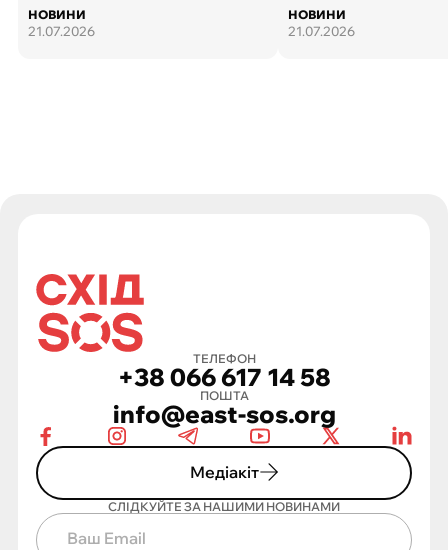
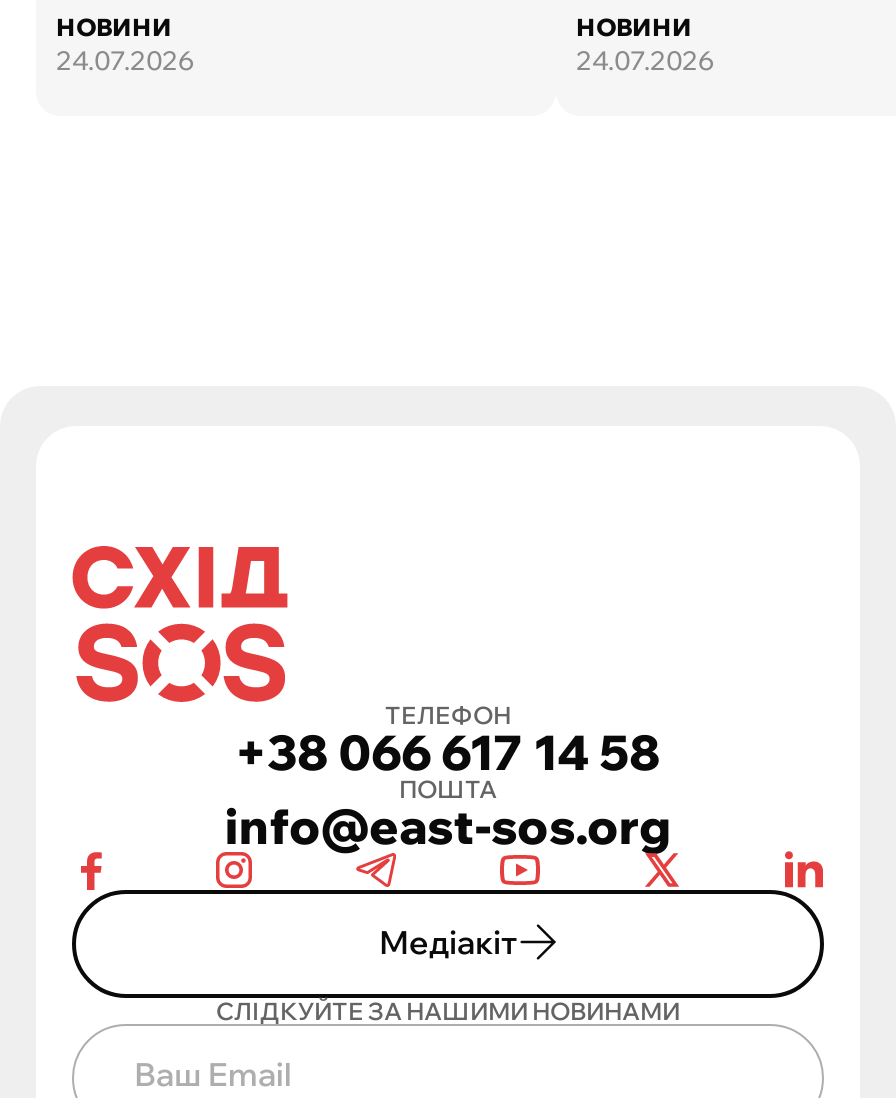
[28,23,95,39] 21.07.2026 -> [56,44,194,76] 24.07.2026
[288,23,355,39] 21.07.2026 -> [576,44,714,76] 24.07.2026

